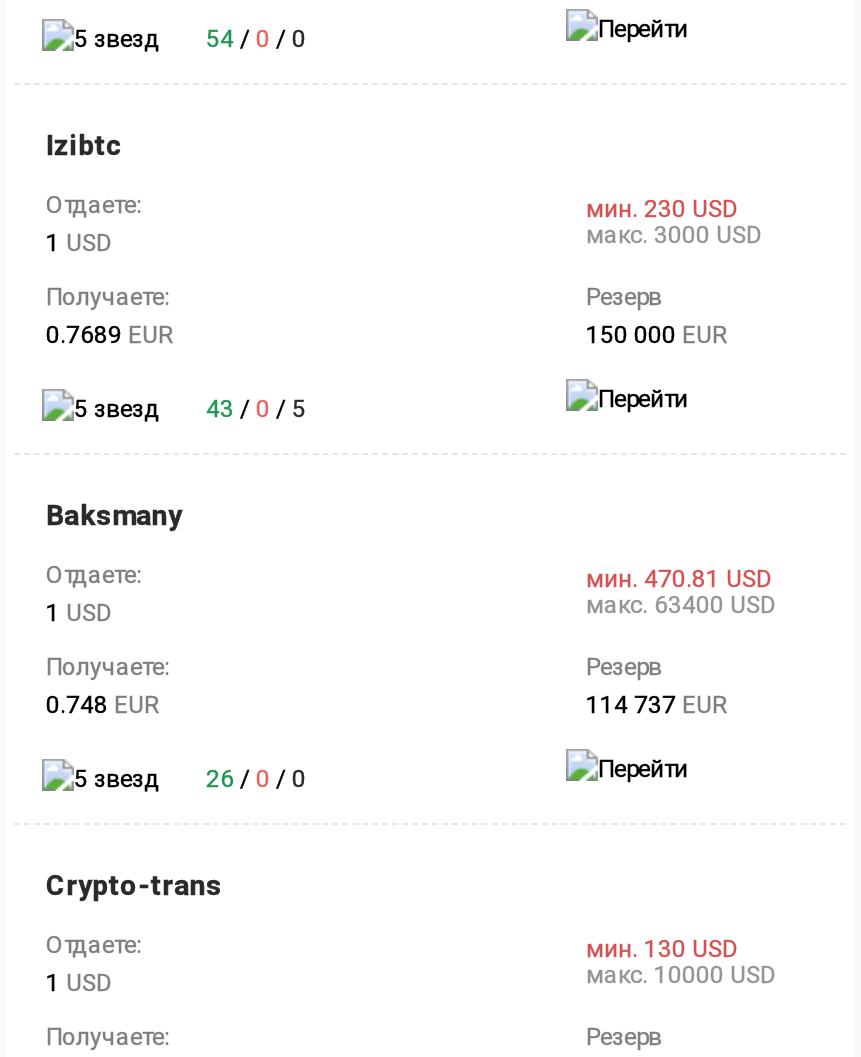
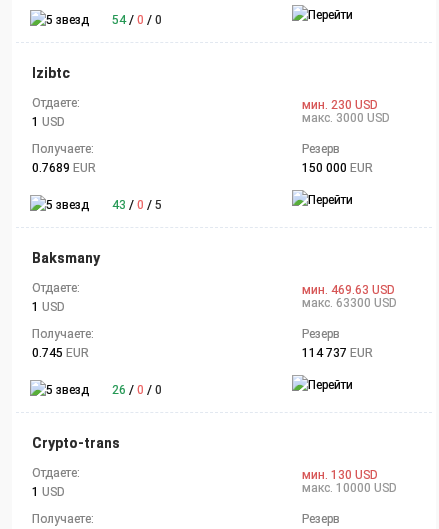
[586,565,772,593] мин. 470.81 USD -> [302,283,395,297] мин. 469.63 USD
[586,591,776,619] макс. 63400 USD -> [302,296,397,310] макс. 63300 USD
[46,691,160,719] 0.748 EUR -> [32,346,89,360] 0.745 EUR

